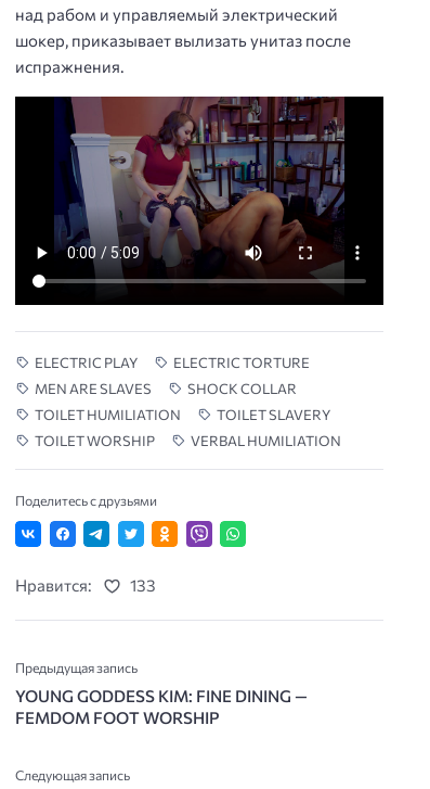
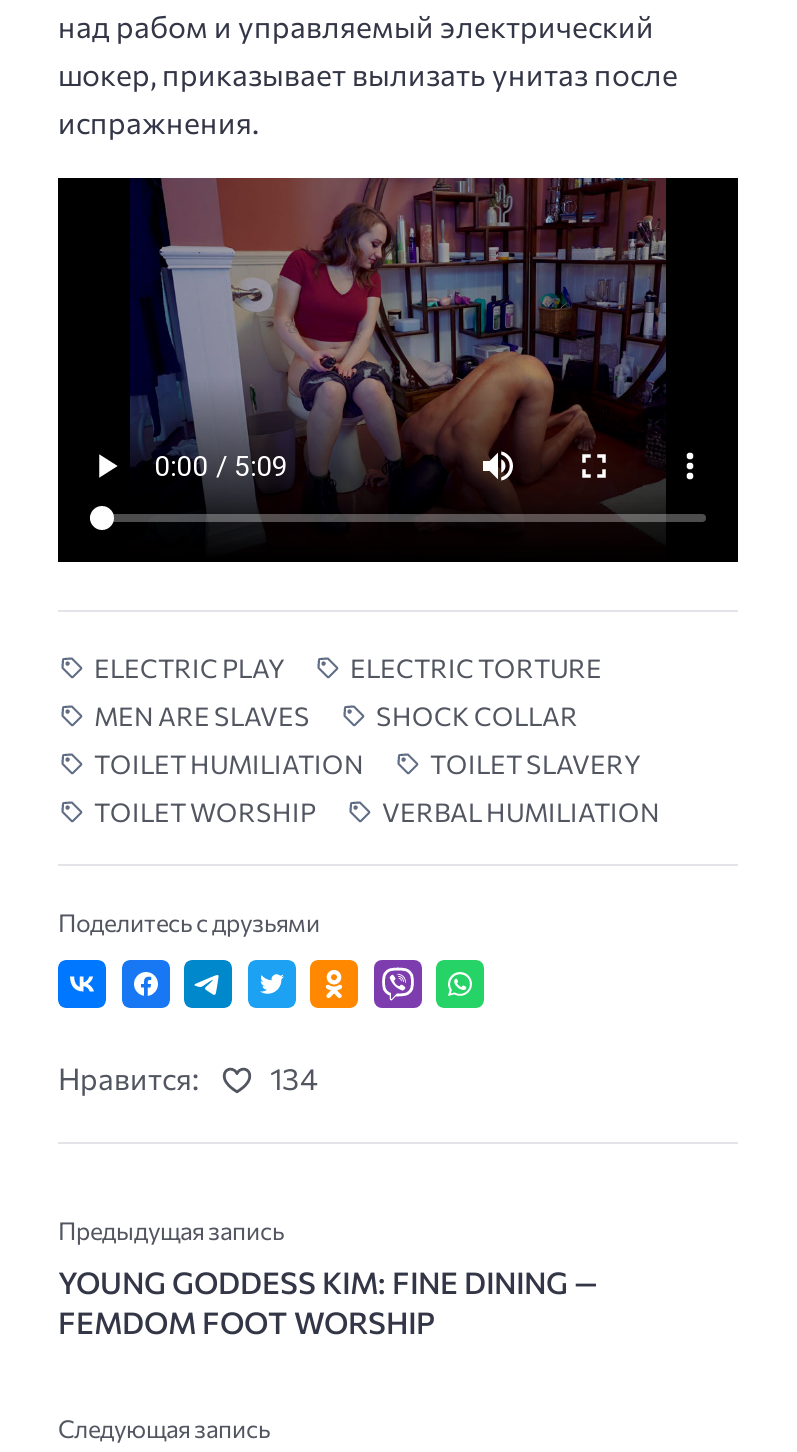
[15,575,156,595] Нравится: 133 -> [58,1060,318,1096] Нравится: 134

